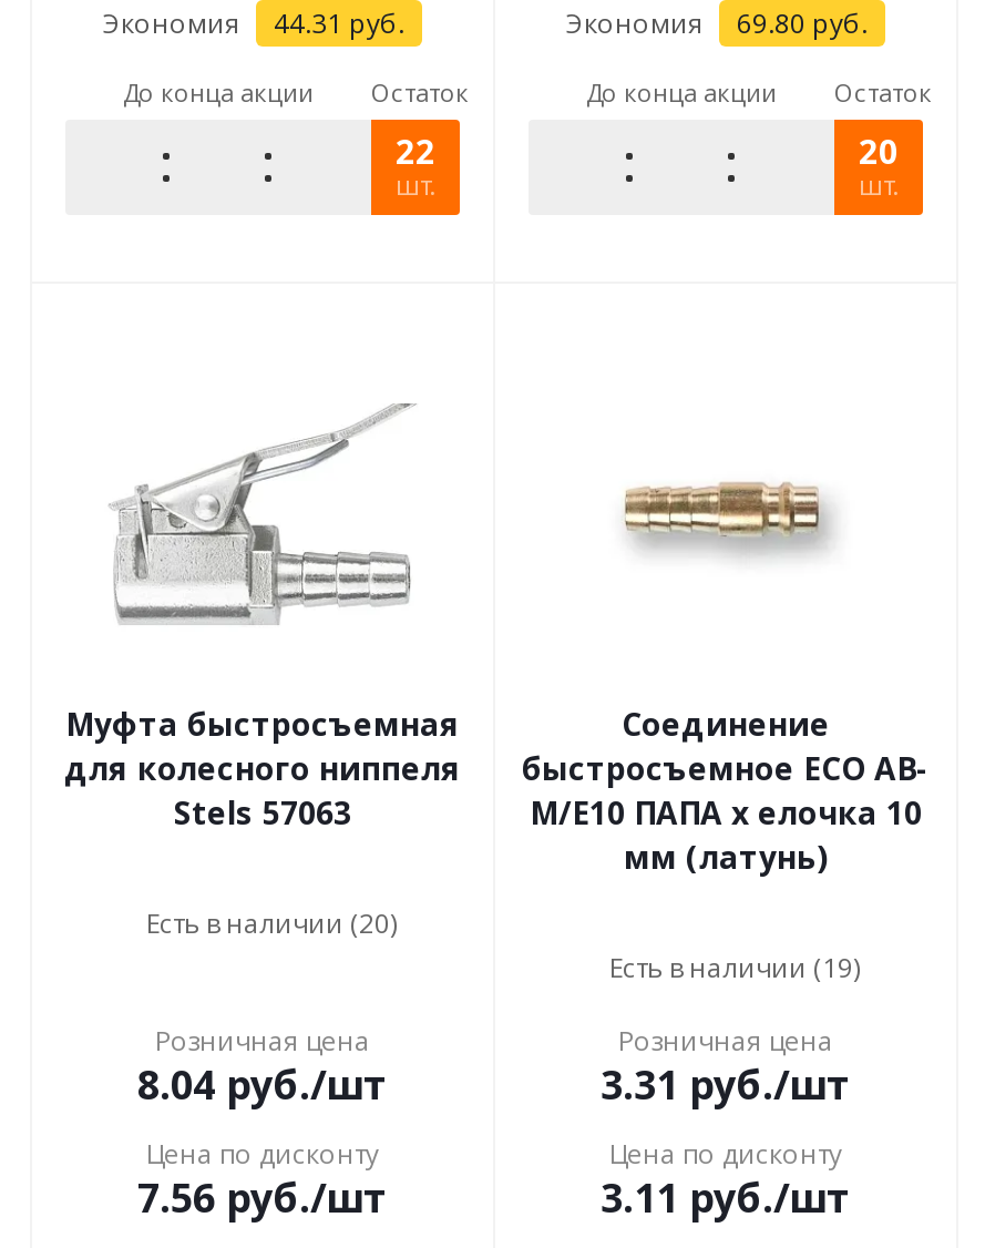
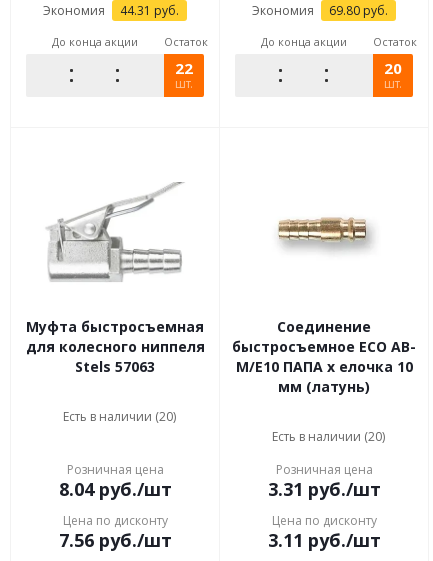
[609,949,860,986] Есть в наличии (19) -> [271,428,384,445] Есть в наличии (20)

